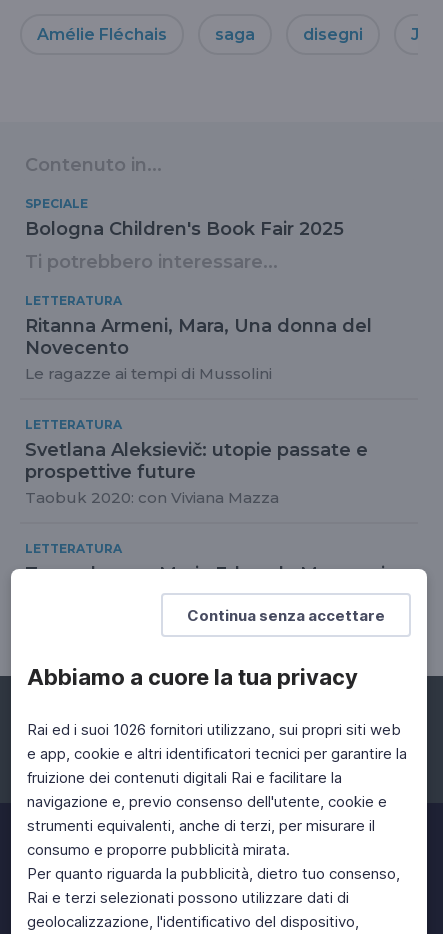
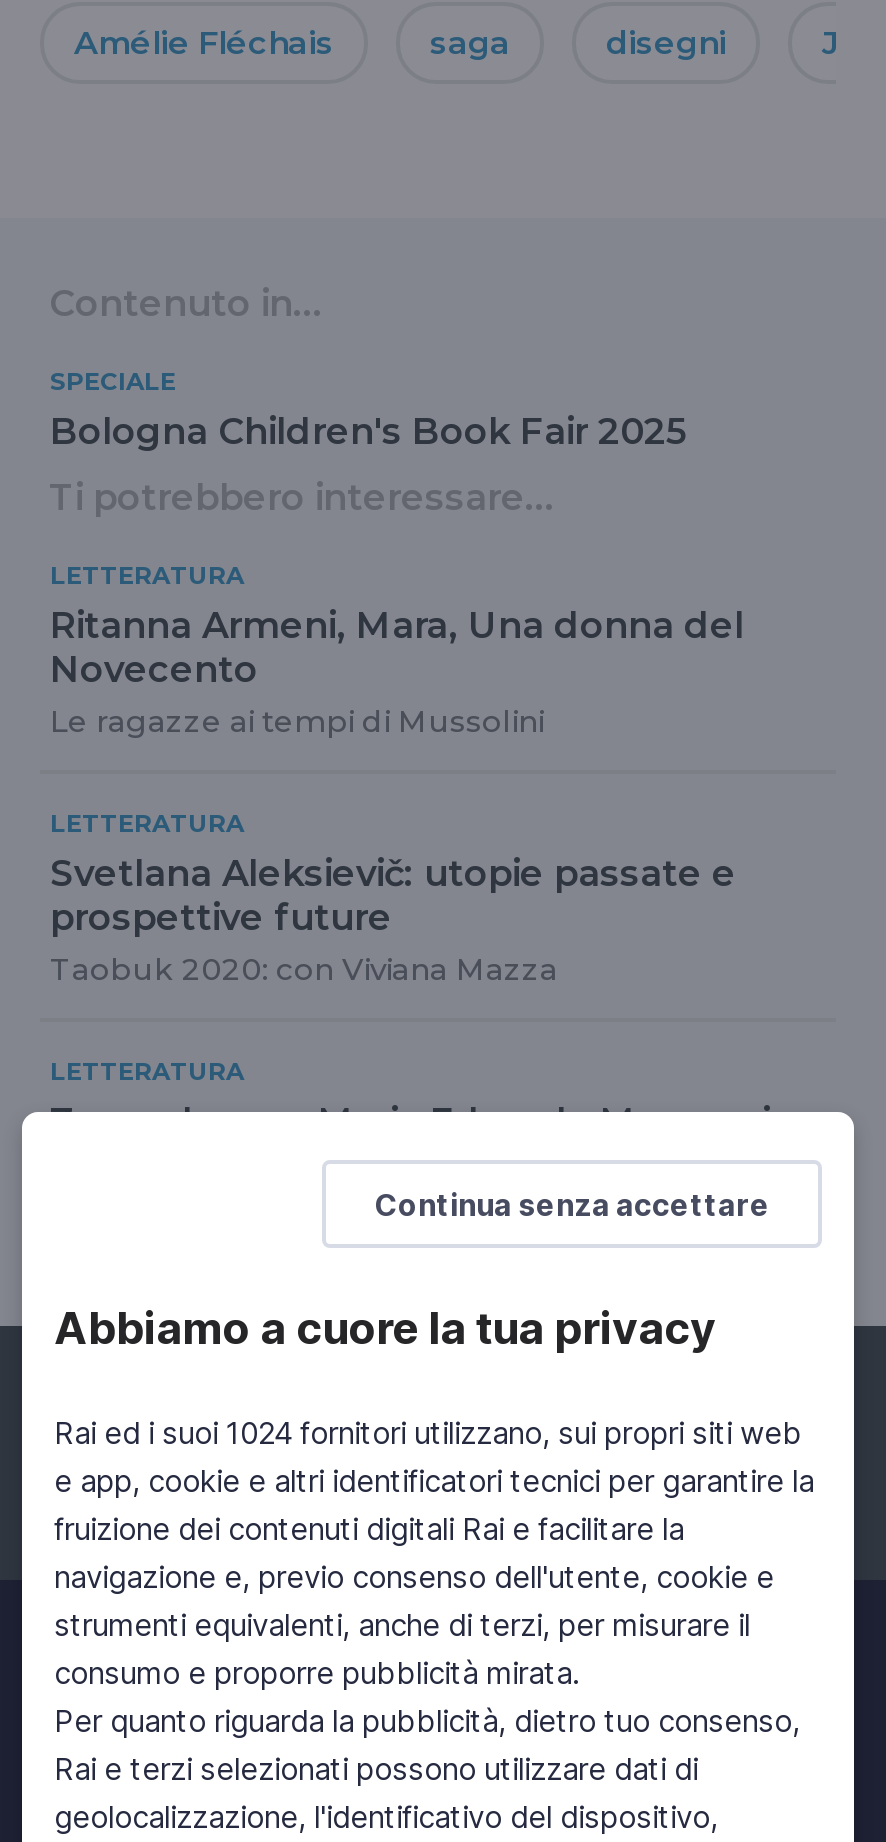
[27,720,401,739] Rai ed i suoi 1026 fornitori utilizzano, sui propri siti web -> [54,1414,802,1452] Rai ed i suoi 1024 fornitori utilizzano, sui propri siti web

